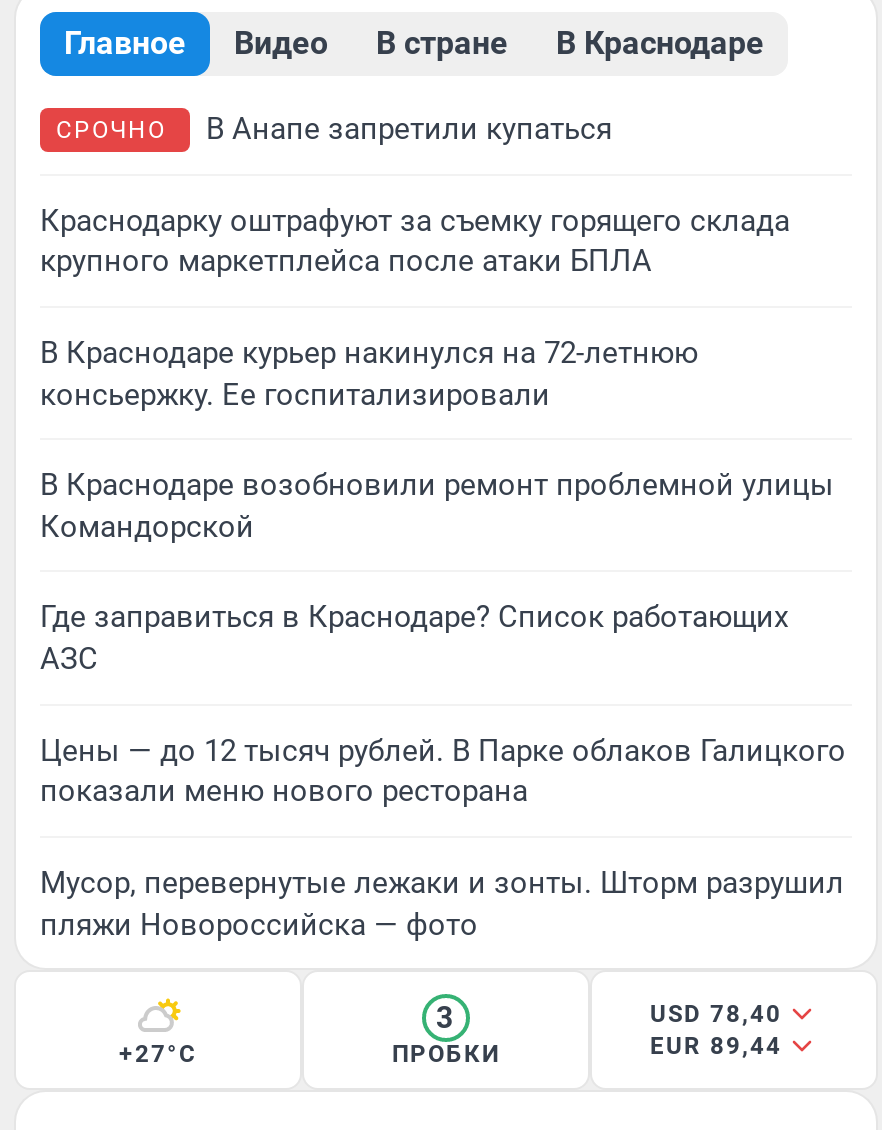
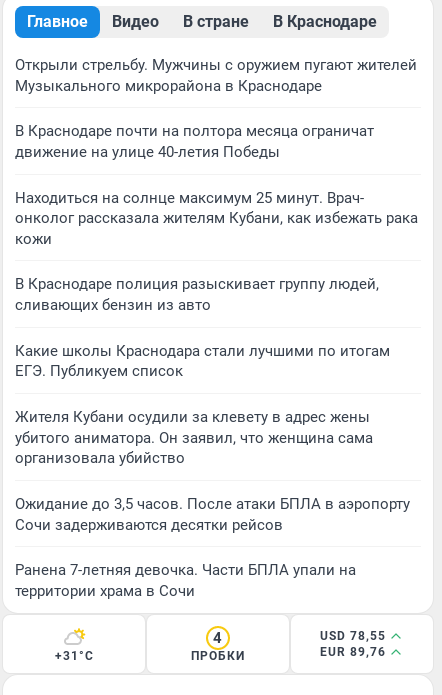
[40,111,846,943] СРОЧНО | В Анапе запретили купаться | Краснодарку оштрафуют за съемку горящего склада | крупного маркетплейса после атаки БПЛА | В Краснодаре курьер накинулся на 72-летнюю | консьержку. Ее госпитализировали | В Краснодаре возобновили ремонт проблемной улицы | Командорской | Где заправиться в Краснодаре? Список работающих | АЗС | Цены — до 12 тысяч рублей. В Парке облаков Галицкого | показали меню нового ресторана | Мусор, перевернутые лежаки и зонты. Шторм разрушил | пляжи Новороссийска — фото -> [15,56,418,599] Открыли стрельбу. Мужчины с оружием пугают жителей | Музыкального микрорайона в Краснодаре | В Краснодаре почти на полтора месяца ограничат | движение на улице 40-летия Победы | Находиться на солнце максимум 25 минут. Врач- | онколог рассказала жителям Кубани, как избежать рака | кожи | В Краснодаре полиция разыскивает группу людей, | сливающих бензин из авто | Какие школы Краснодара стали лучшими по итогам | ЕГЭ. Публикуем список | Жителя Кубани осудили за клевету в адрес жены | убитого аниматора. Он заявил, что женщина сама | организовала убийство | Ожидание до 3,5 часов. После атаки БПЛА в аэропорту | Сочи задерживаются десятки рейсов | Ранена 7-летняя девочка. Части БПЛА упали на | территории храма в Сочи
[436,1001,456,1037] 3 -> [213,628,223,646] 4
[650,1001,782,1029] USD 78,40 -> [320,628,386,642] USD 78,55
[119,1041,197,1069] +27°C -> [54,648,93,662] +31°C
[650,1033,782,1061] EUR 89,44 -> [320,644,386,658] EUR 89,76

